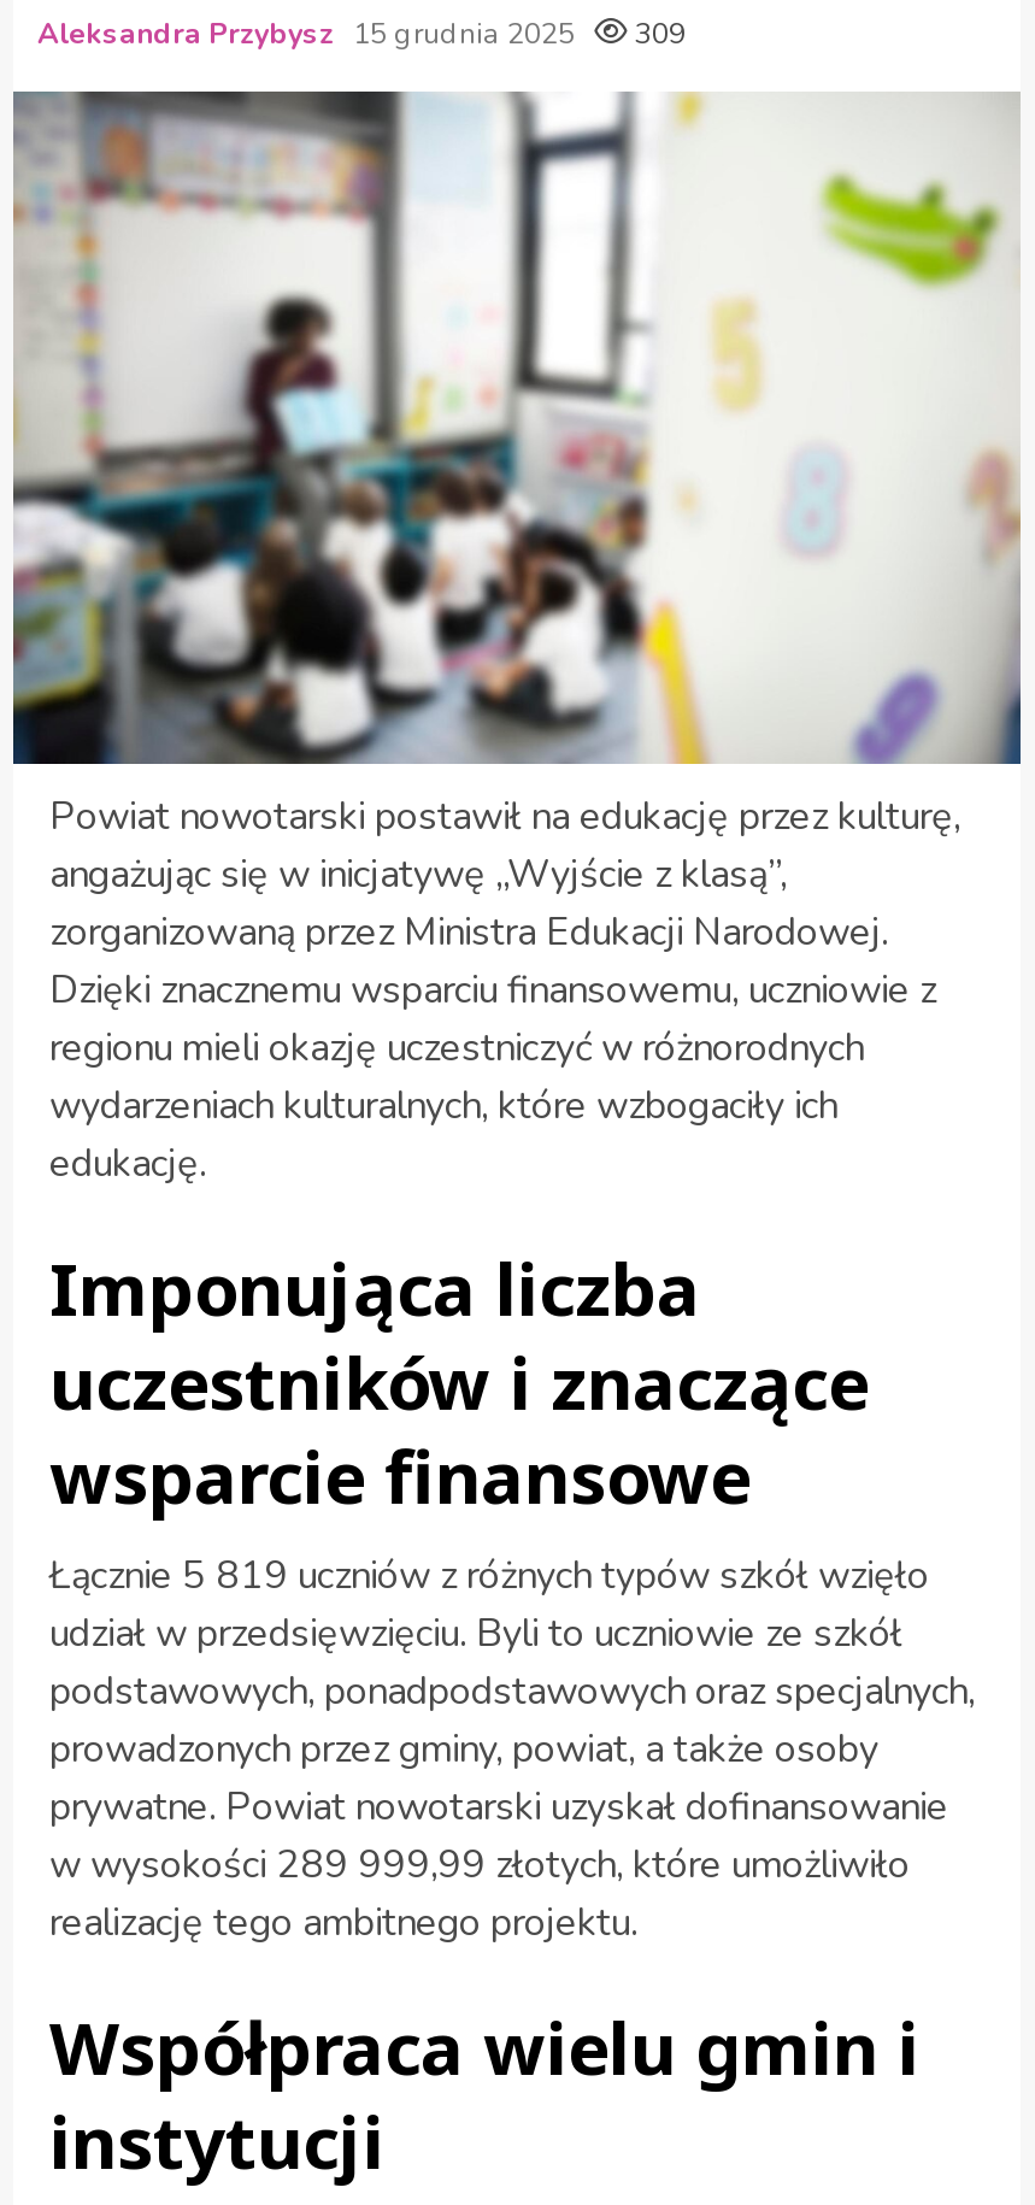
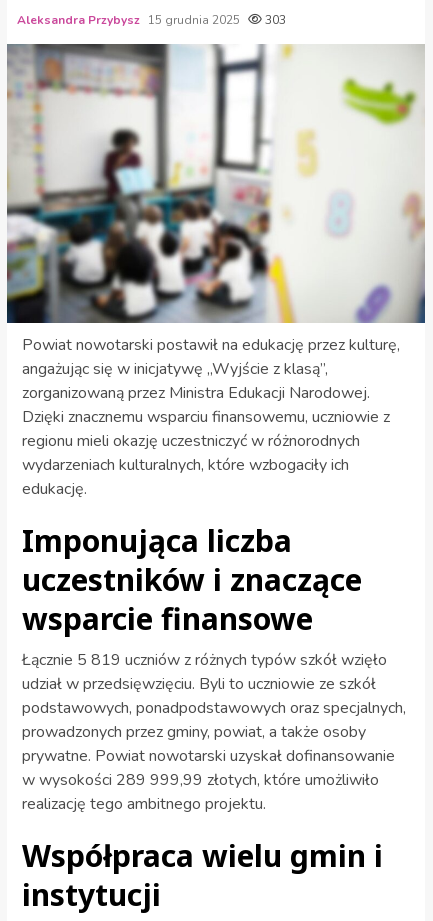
[37,14,686,53] Aleksandra Przybysz 15 grudnia 2025 309 -> [17,12,286,28] Aleksandra Przybysz 15 grudnia 2025 303

